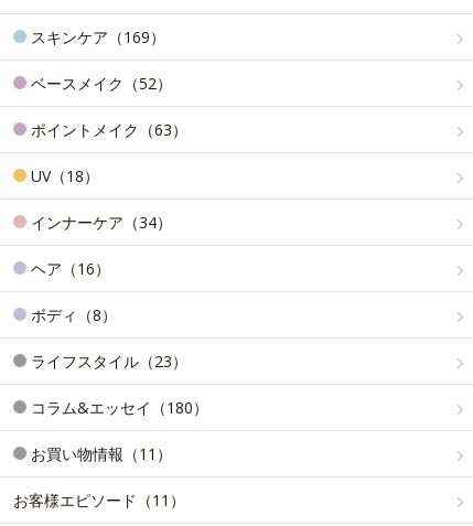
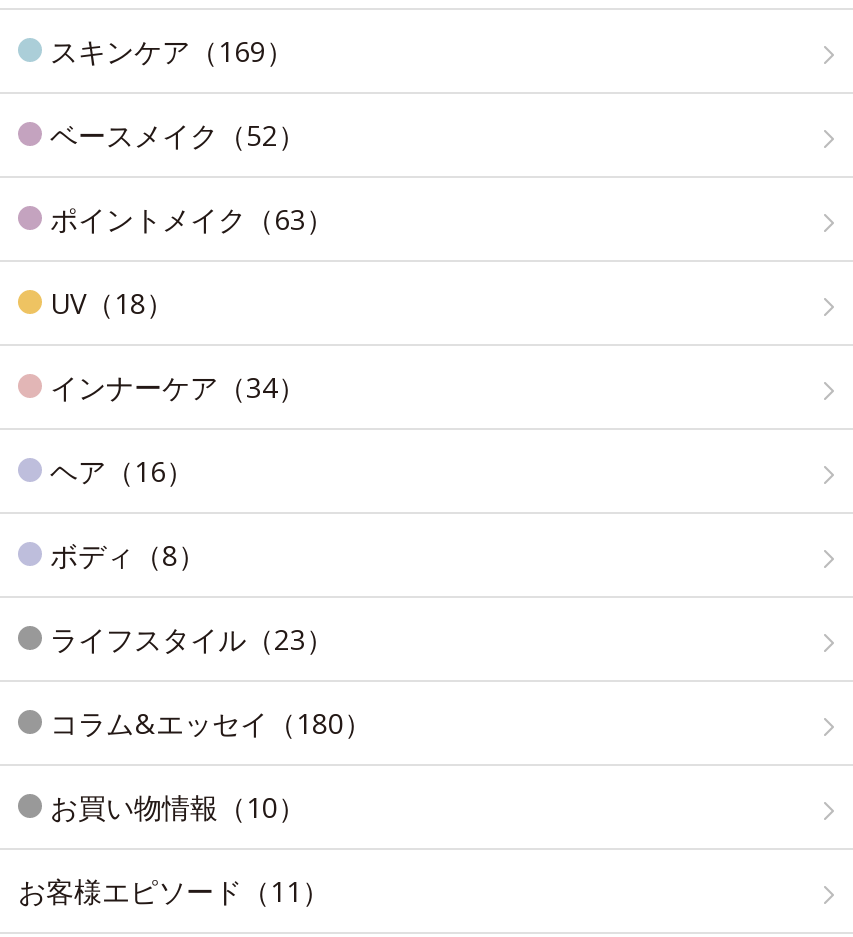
[31,443,172,464] お買い物情報（11） -> [50,788,306,826] お買い物情報（10）

